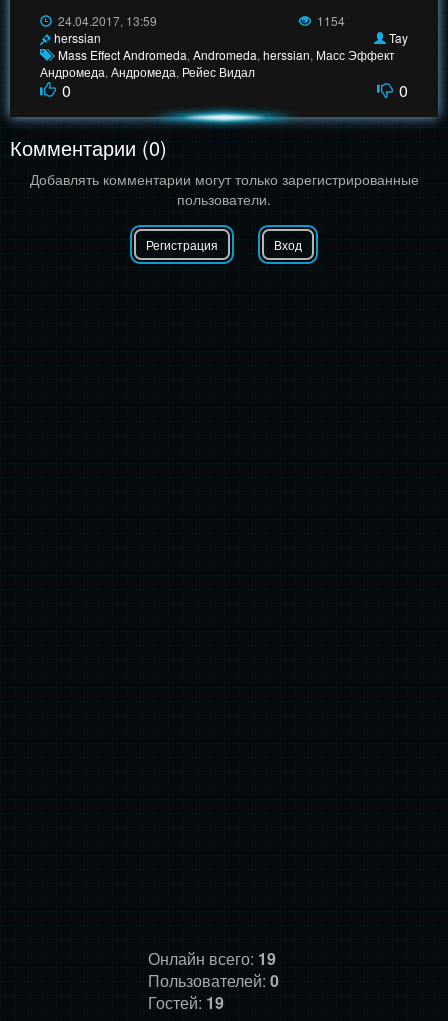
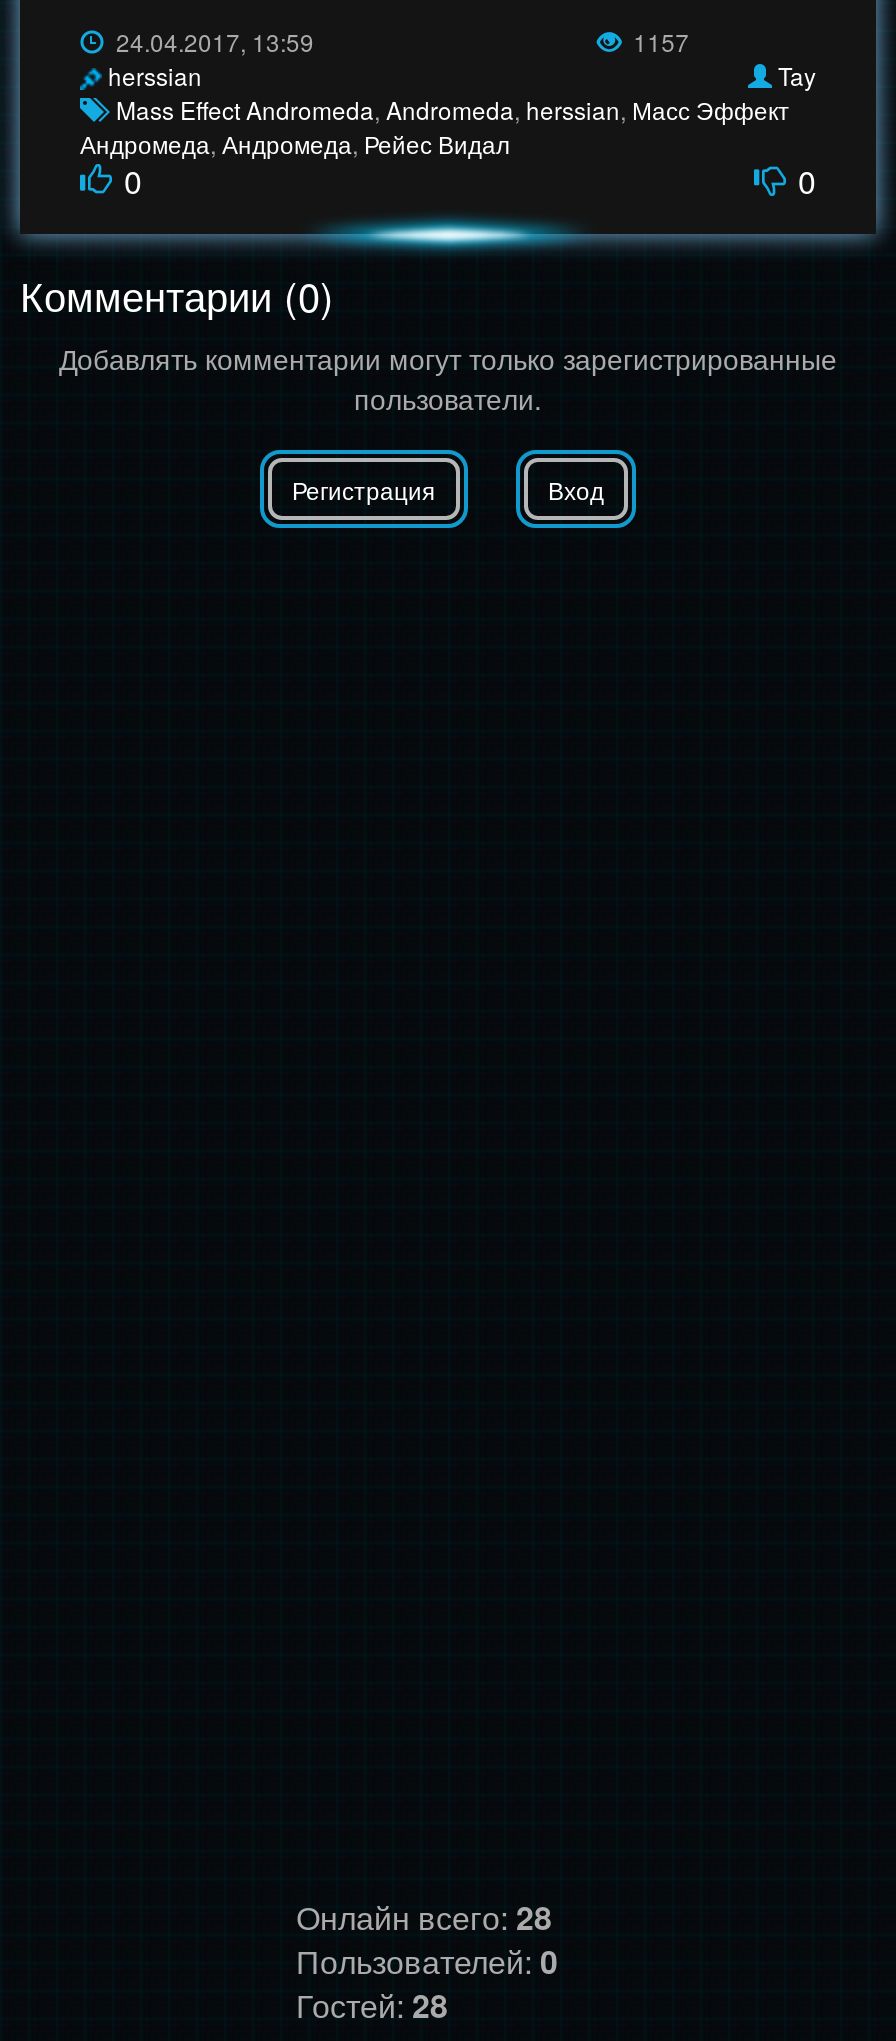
[314,12,345,29] 1154 -> [627,24,689,58] 1157
[148,947,276,970] Онлайн всего: 19 -> [296,1894,552,1940] Онлайн всего: 28
[148,991,224,1014] Гостей: 19 -> [296,1982,448,2028] Гостей: 28

